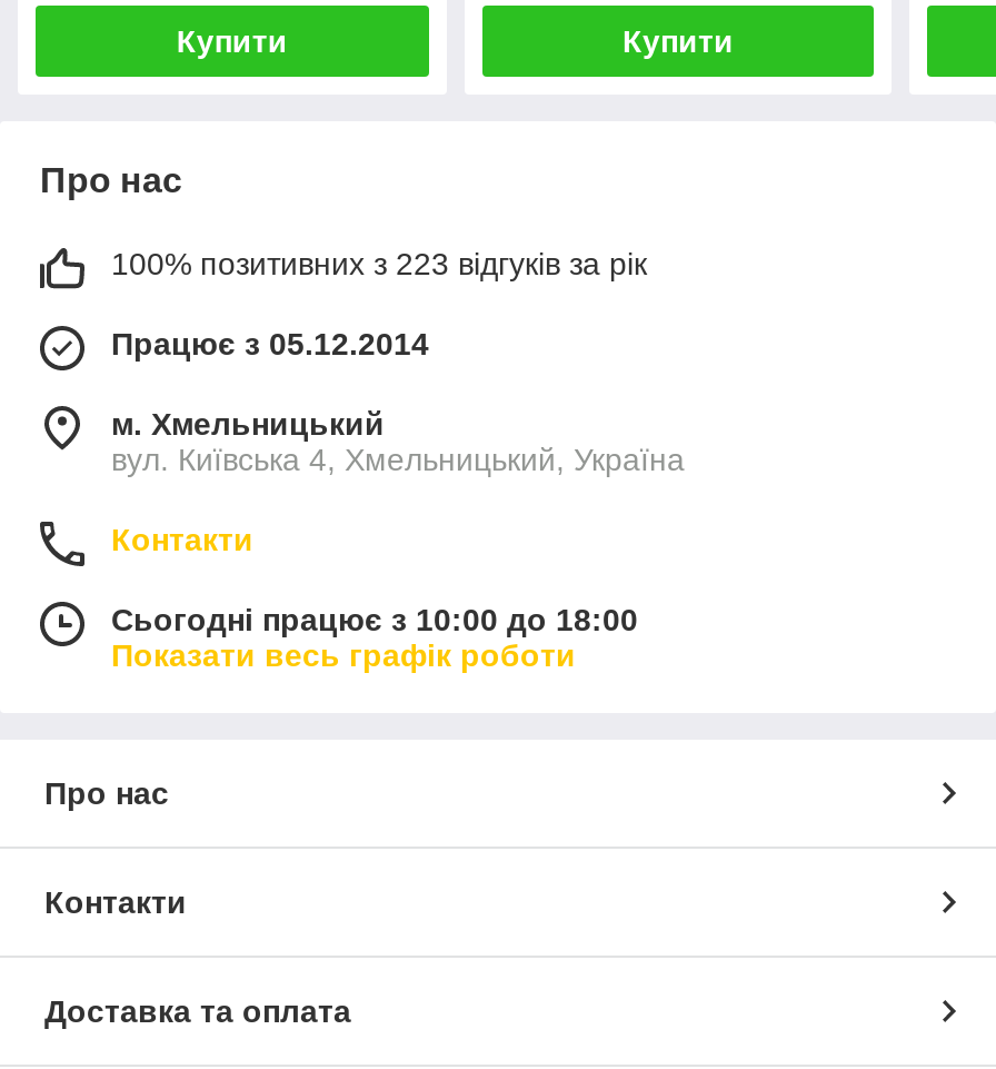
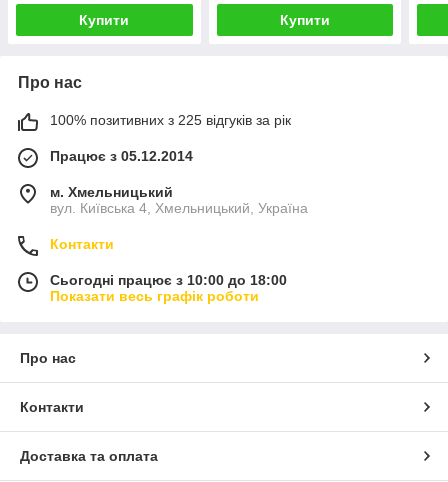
[111,247,647,282] 100% позитивних з 223 відгуків за рік -> [50,112,291,128] 100% позитивних з 225 відгуків за рік

